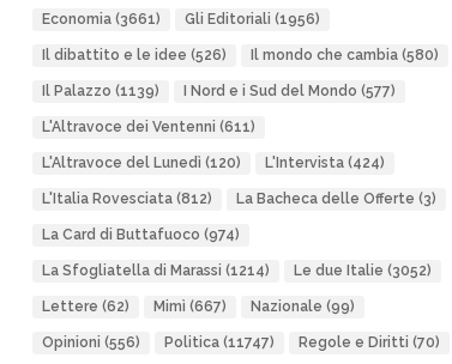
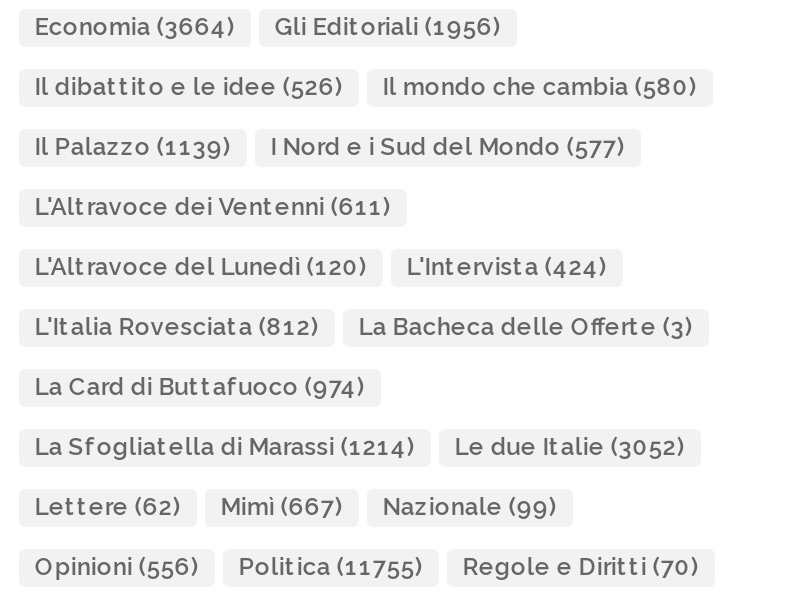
[42,11,320,28] Economia (3661) Gli Editoriali (1956) -> [35,13,501,41] Economia (3664) Gli Editoriali (1956)
[42,334,440,351] Opinioni (556) Politica (11747) Regole e Diritti (70) -> [35,553,699,581] Opinioni (556) Politica (11755) Regole e Diritti (70)

